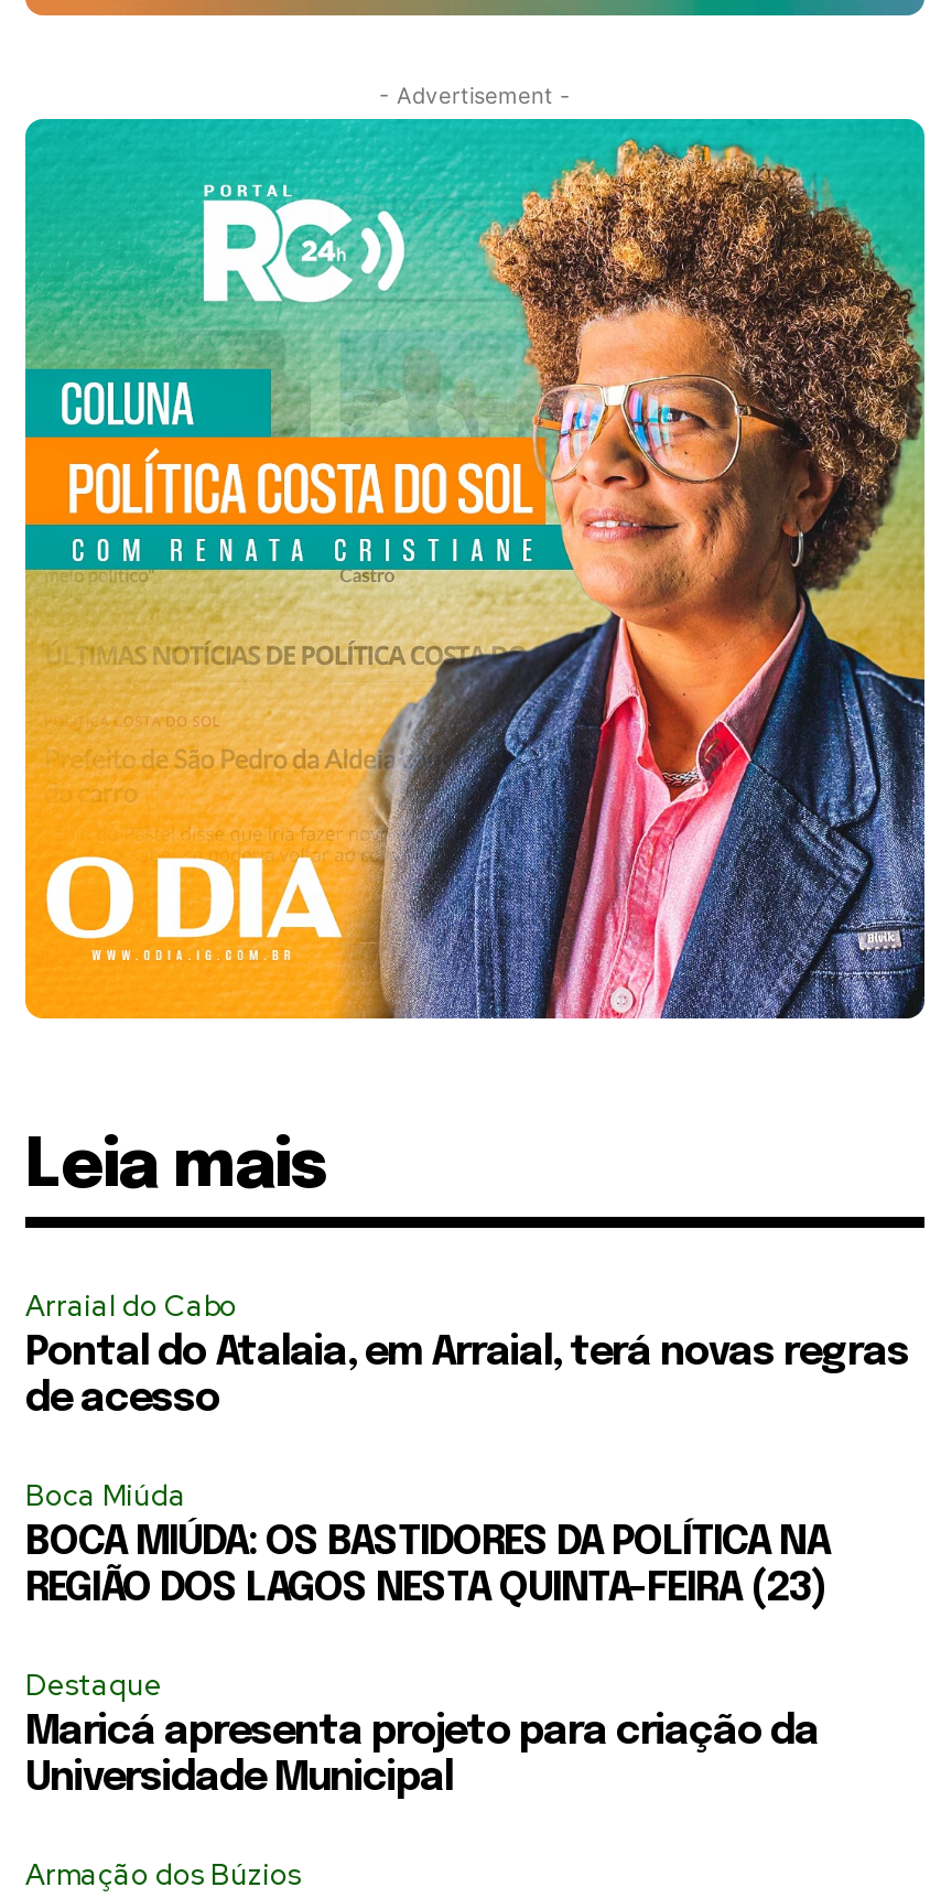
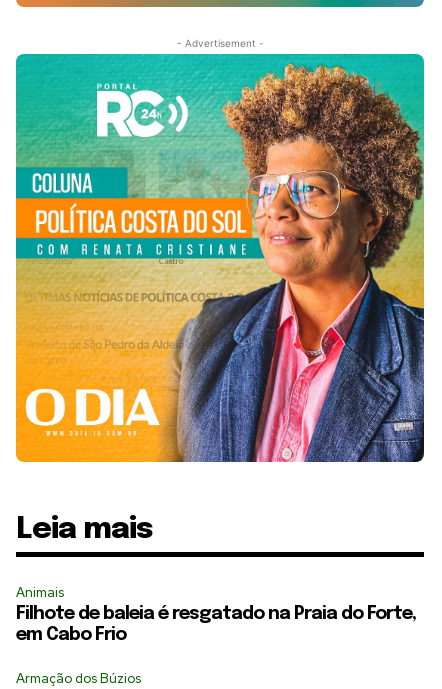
[25,1288,909,1799] Arraial do Cabo | Pontal do Atalaia, em Arraial, terá novas regras | de acesso | Boca Miúda | BOCA MIÚDA: OS BASTIDORES DA POLÍTICA NA | REGIÃO DOS LAGOS NESTA QUINTA-FEIRA (23) | Destaque | Maricá apresenta projeto para criação da | Universidade Municipal -> [16,584,416,644] Animais | Filhote de baleia é resgatado na Praia do Forte, | em Cabo Frio

